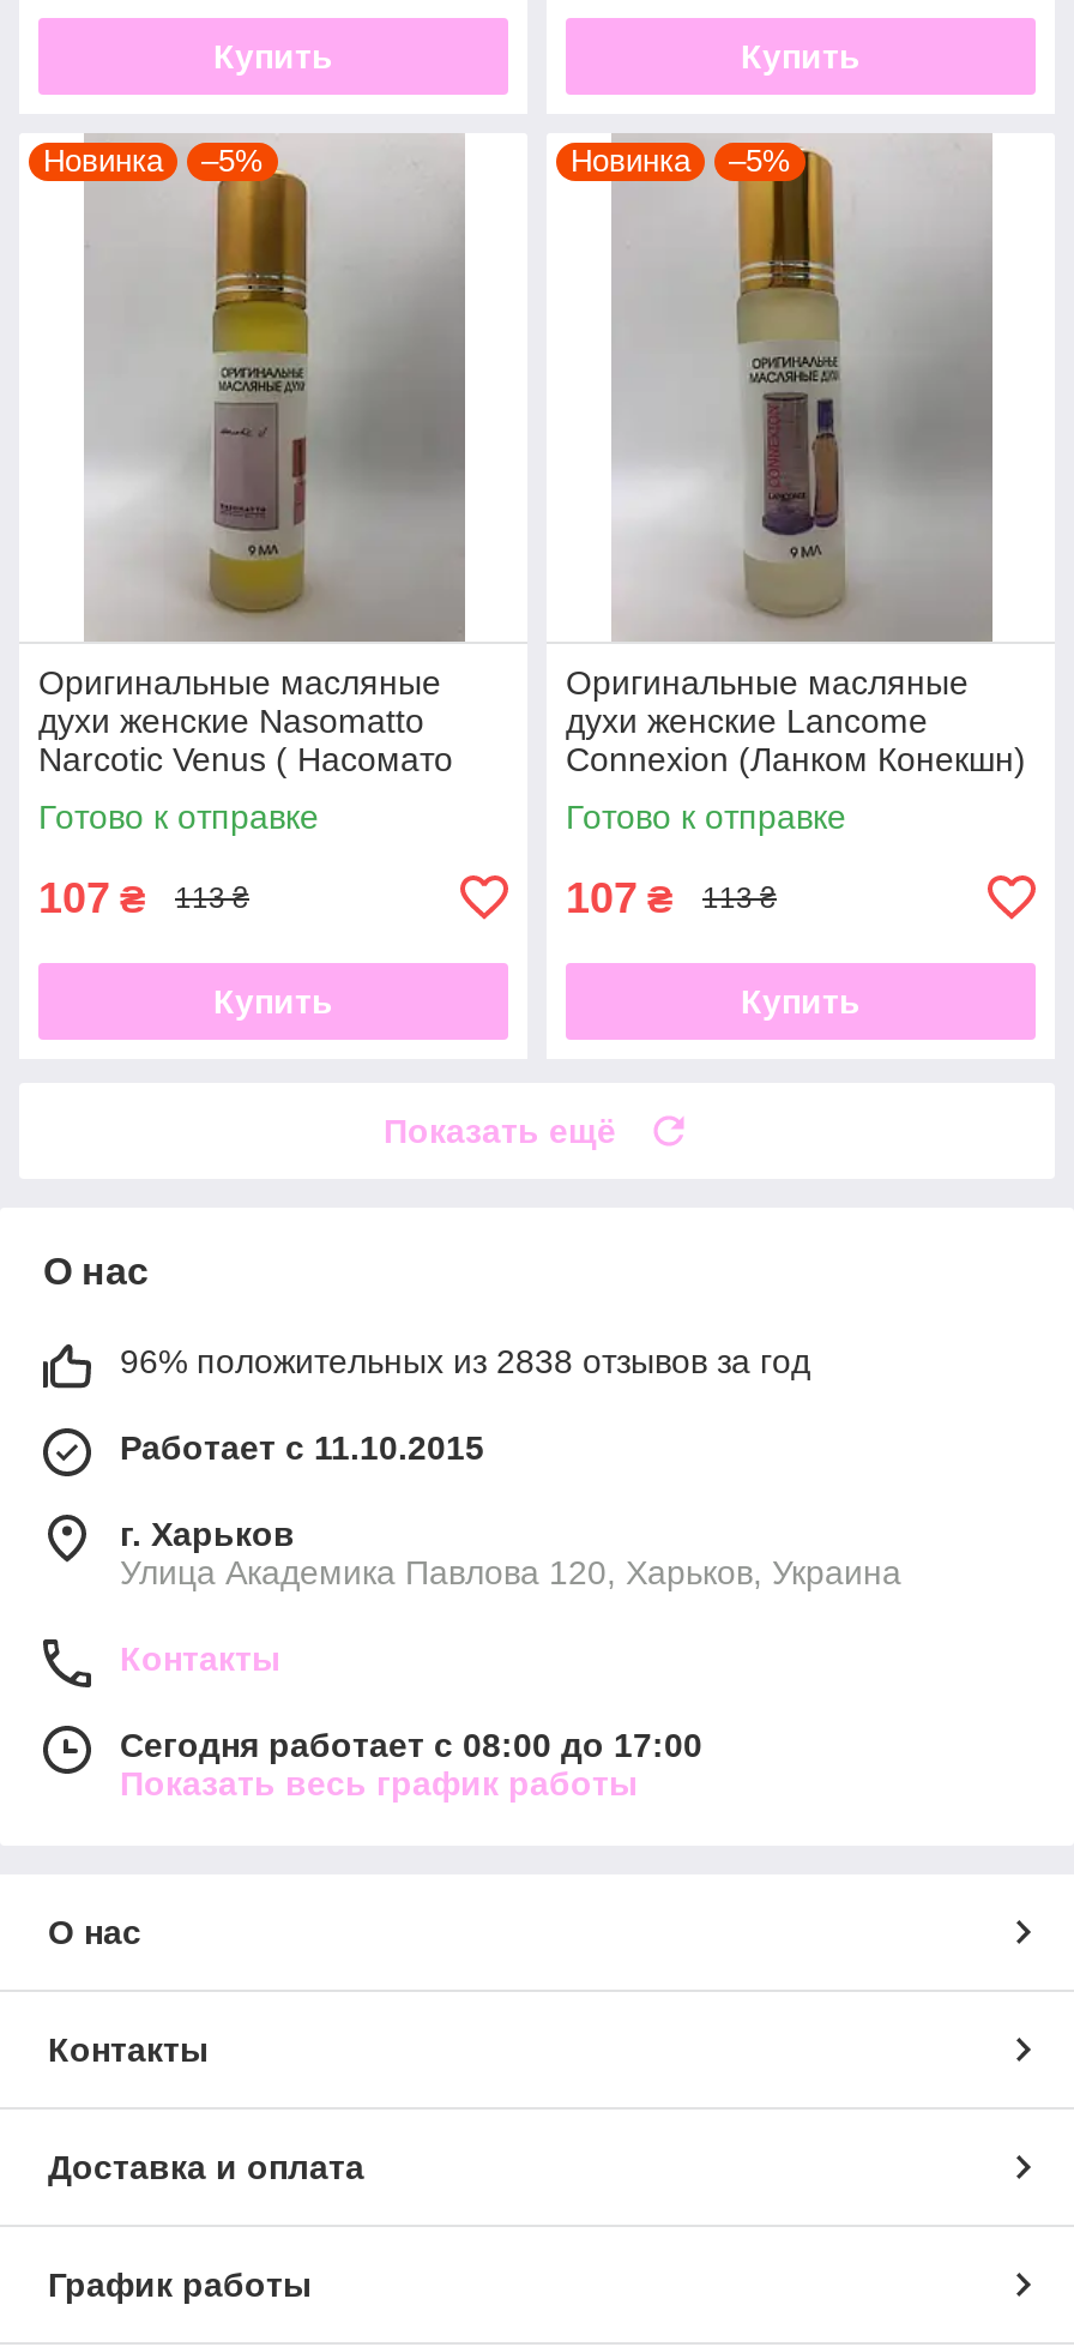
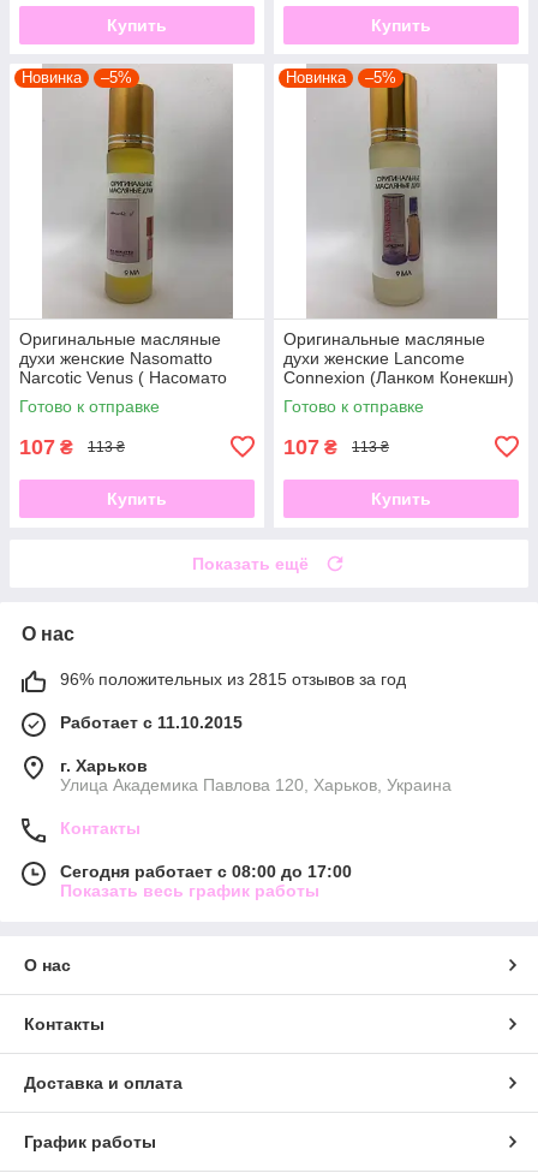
[120,1342,810,1380] 96% положительных из 2838 отзывов за год -> [60,669,406,688] 96% положительных из 2815 отзывов за год

